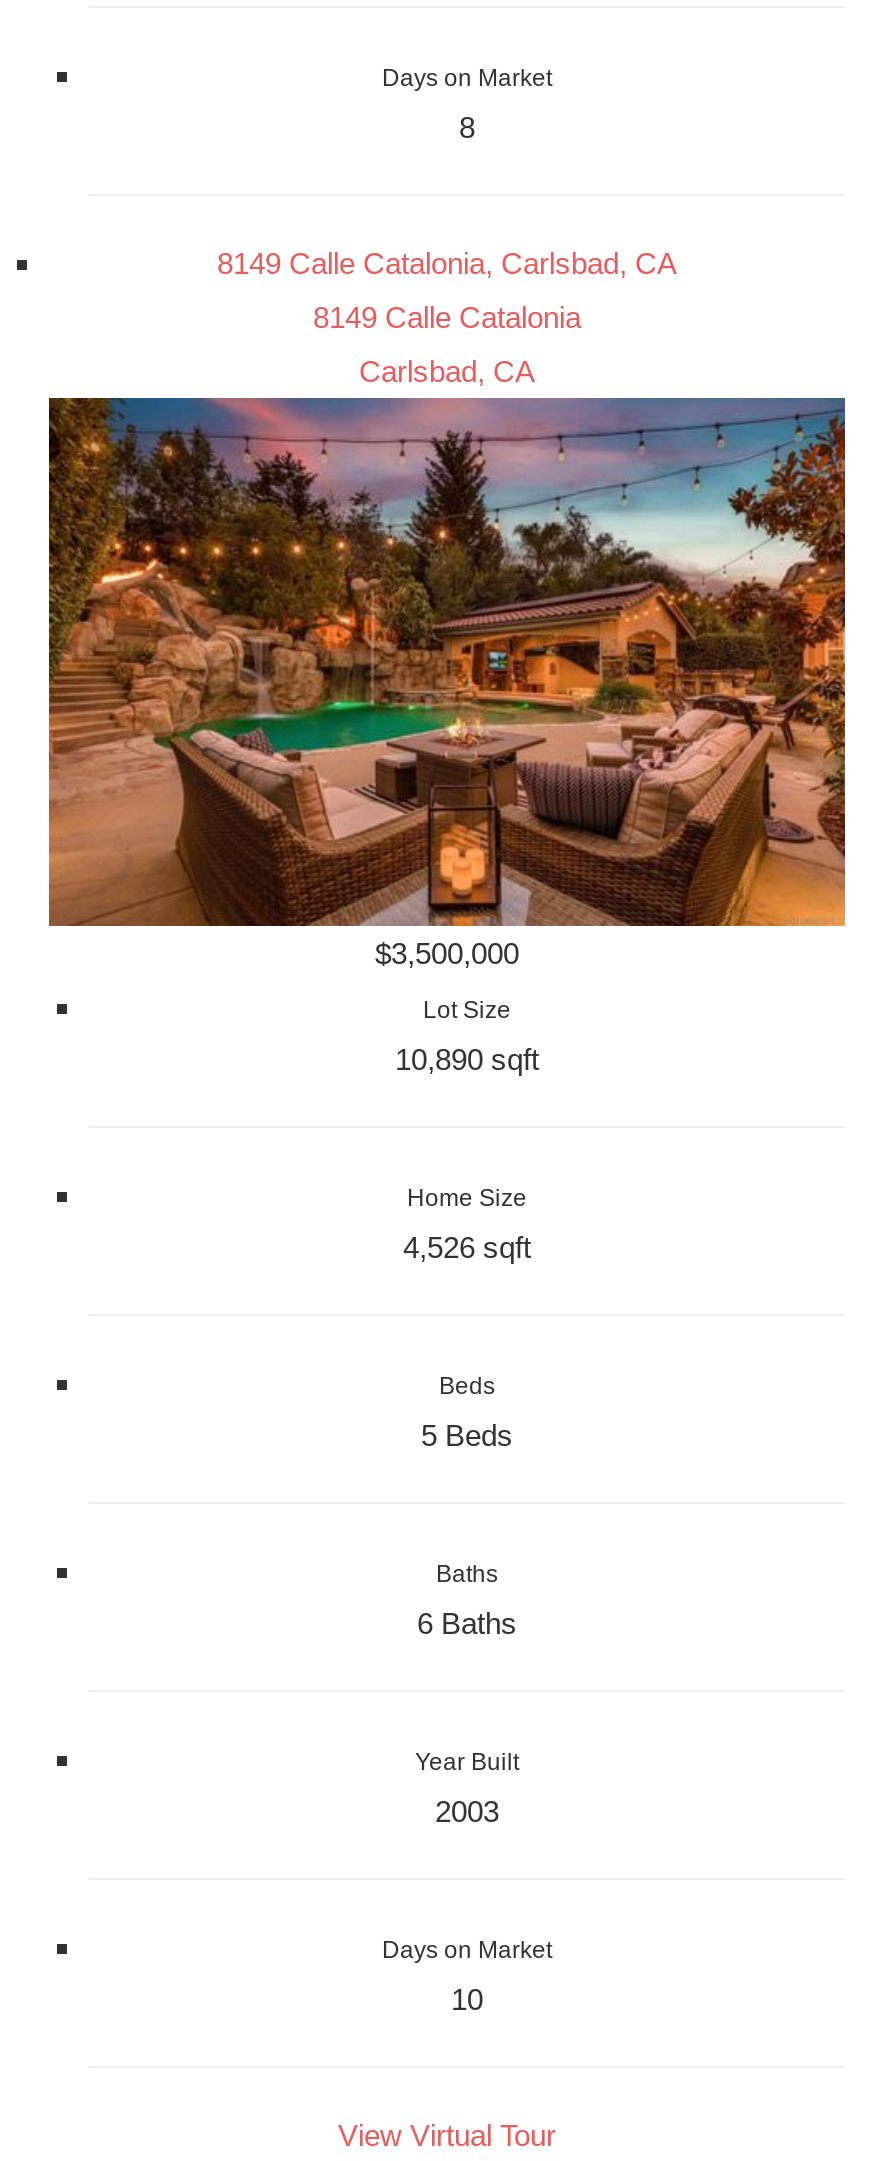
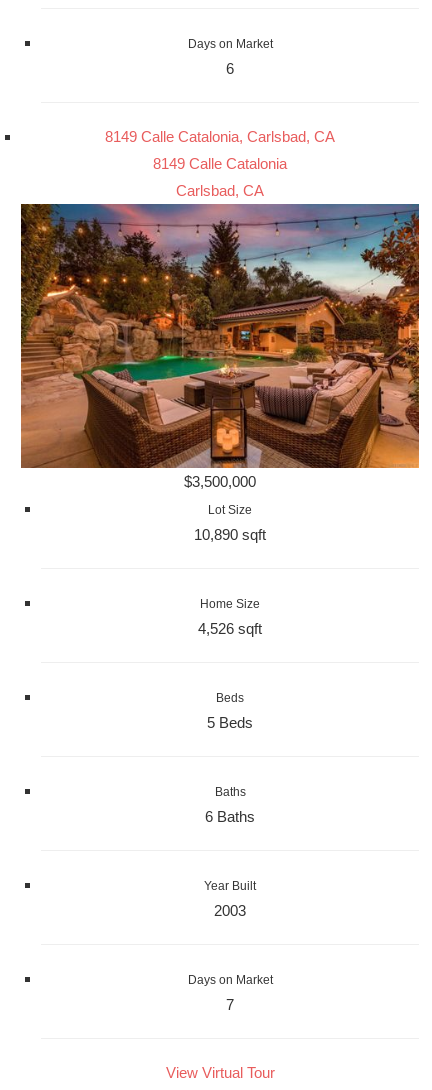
[459,109,475,143] 8 -> [226,59,234,76] 6
[451,1982,483,2016] 10 -> [226,996,234,1013] 7

